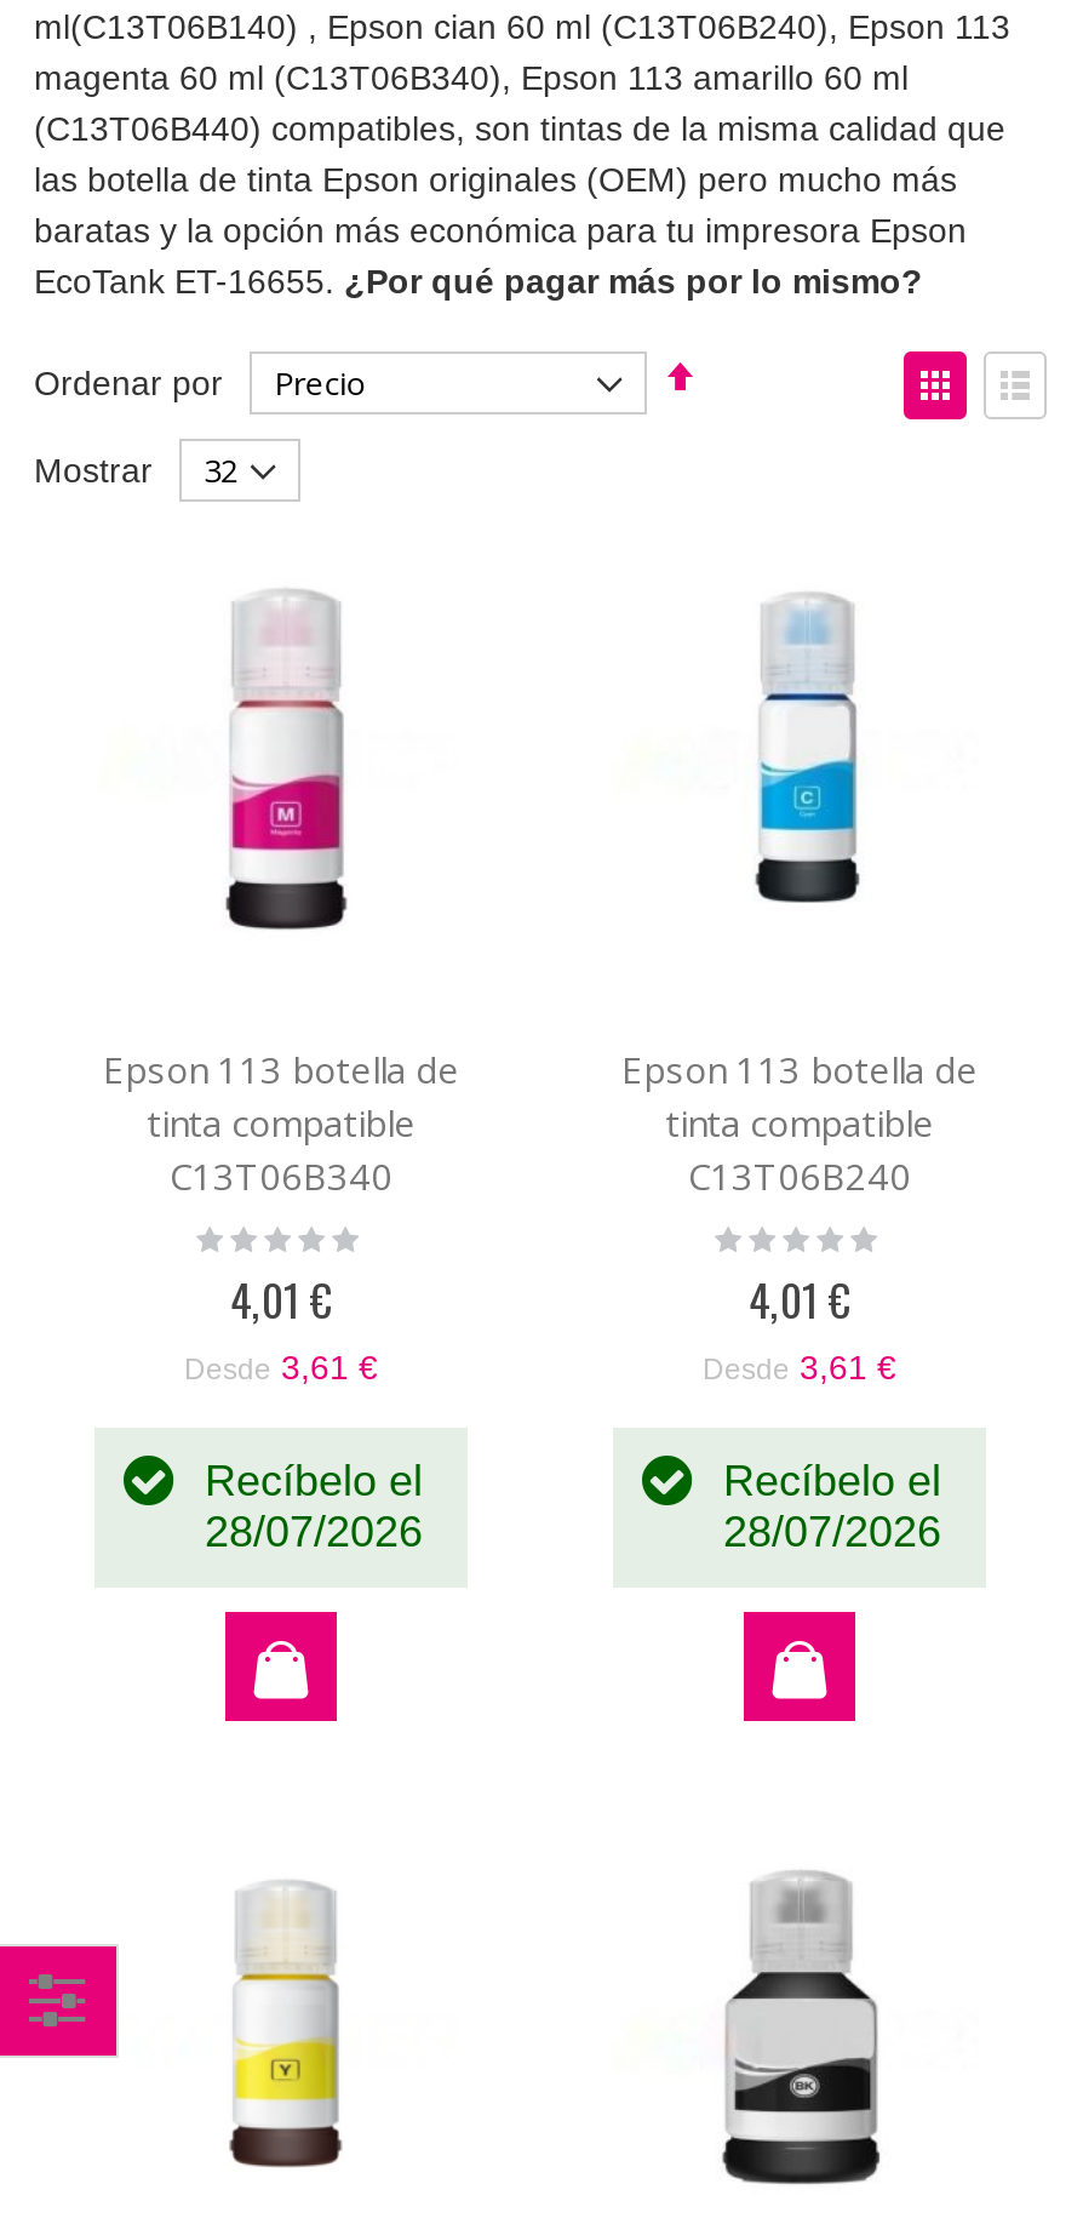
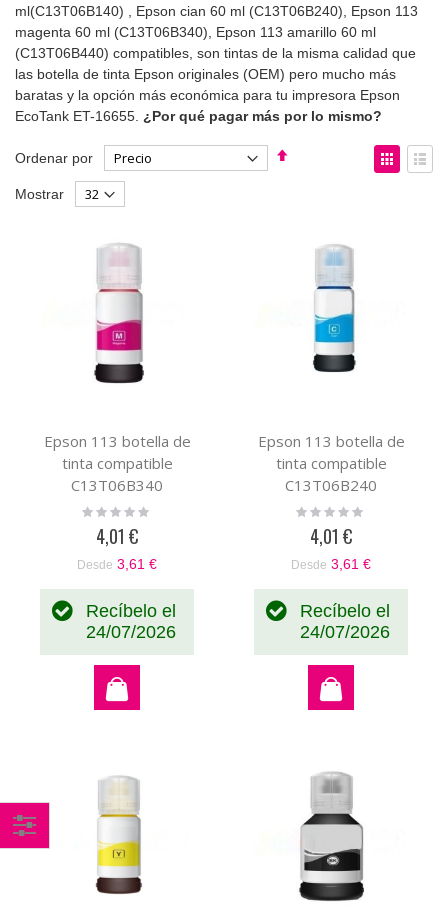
[205,1508,423,1556] 28/07/2026 -> [85,622,175,642] 24/07/2026
[723,1508,941,1556] 28/07/2026 -> [299,622,389,642] 24/07/2026

